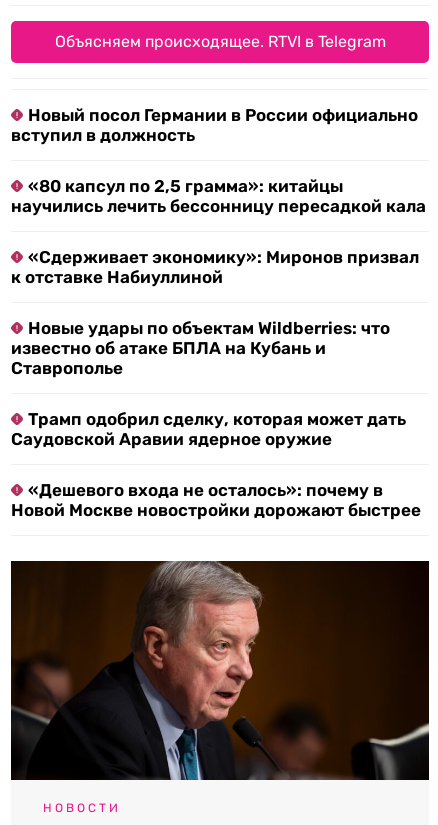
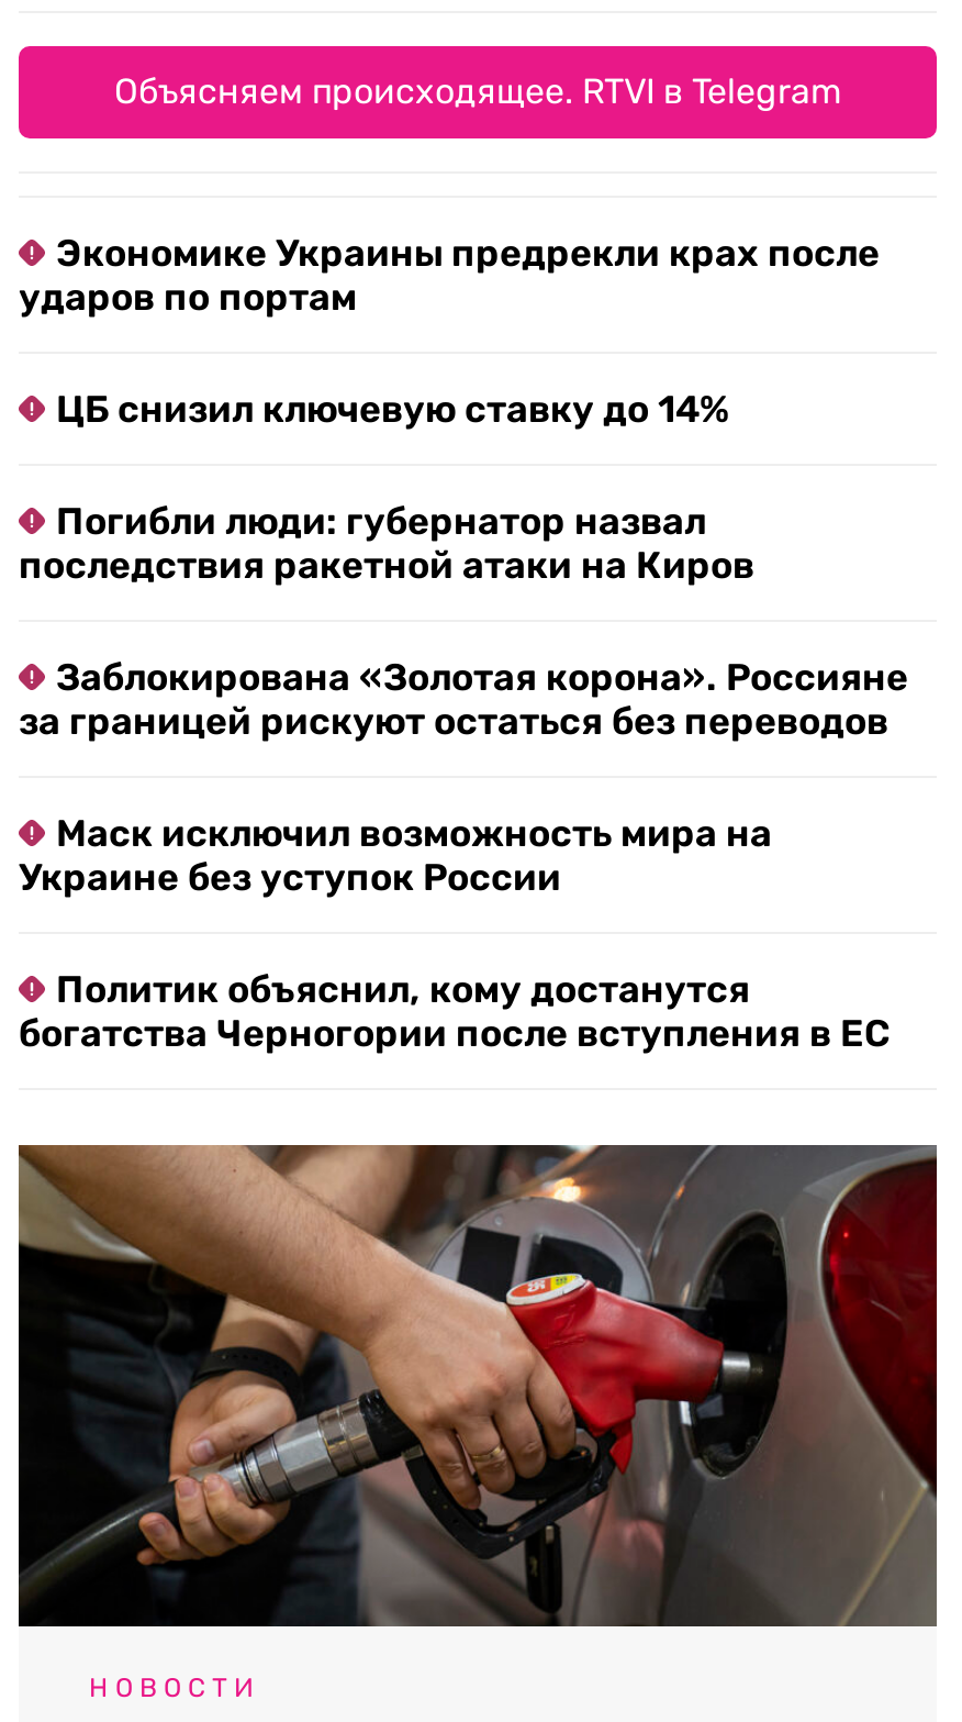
[11,105,418,145] Новый посол Германии в России официально | вступил в должность -> [19,231,880,319] Экономике Украины предрекли крах после | ударов по портам
[11,176,426,216] «80 капсул по 2,5 грамма»: китайцы | научились лечить бессонницу пересадкой кала -> [56,387,730,431] ЦБ снизил ключевую ставку до 14%
[11,247,419,287] «Сдерживает экономику»: Миронов призвал | к отставке Набиуллиной -> [19,499,754,587] Погибли люди: губернатор назвал | последствия ракетной атаки на Киров
[11,318,390,378] Новые удары по объектам Wildberries: что | известно об атаке БПЛА на Кубань и | Ставрополье -> [19,655,908,743] Заблокирована «Золотая корона». Россияне | за границей рискуют остаться без переводов
[11,409,406,449] Трамп одобрил сделку, которая может дать | Саудовской Аравии ядерное оружие -> [19,811,772,899] Маск исключил возможность мира на | Украине без уступок России
[11,480,421,520] «Дешевого входа не осталось»: почему в | Новой Москве новостройки дорожают быстрее -> [19,967,891,1055] Политик объяснил, кому достанутся | богатства Черногории после вступления в ЕС
[11,560,429,781] [image] -> [16,1160,937,1626] [image]

